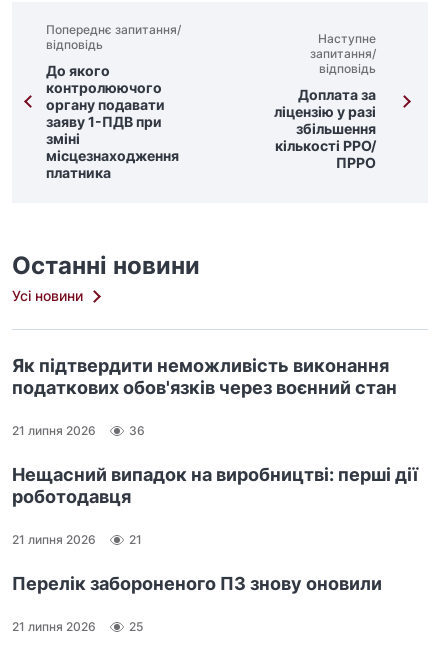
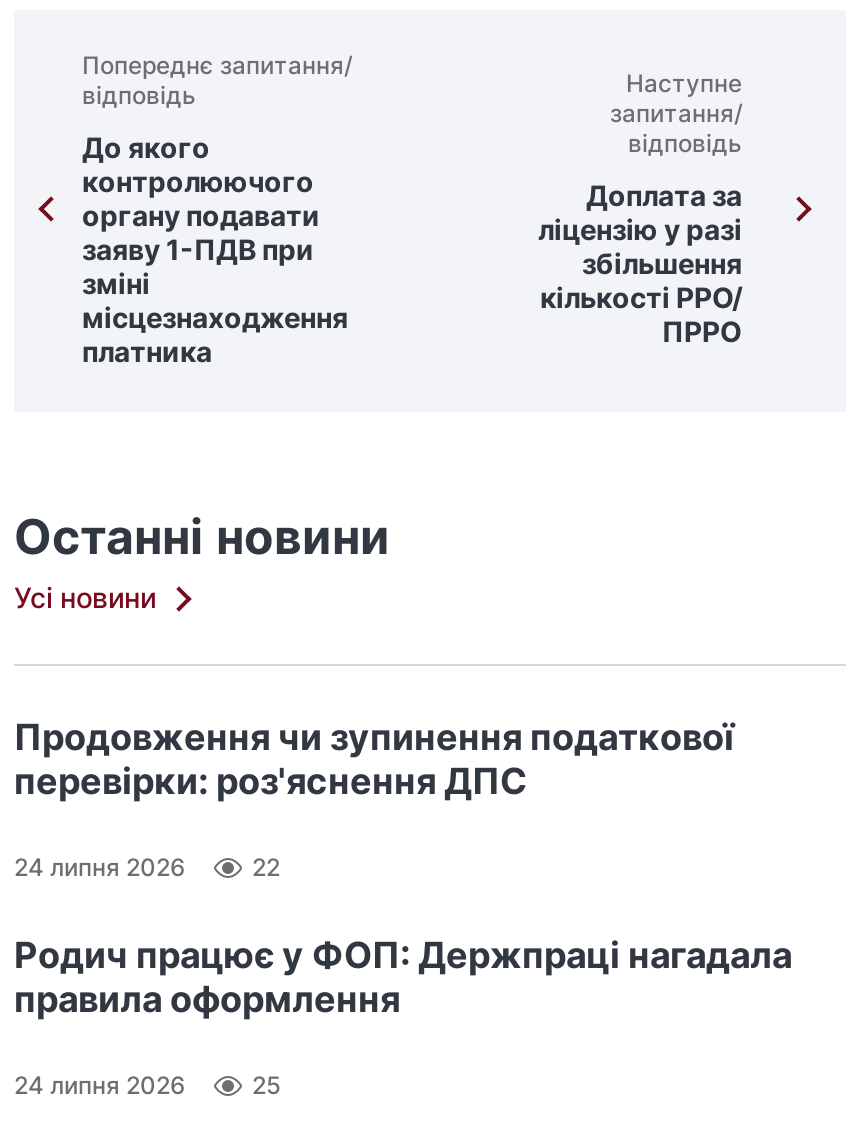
[12,355,418,634] Як підтвердити неможливість виконання | податкових обов'язків через воєнний стан | 21 липня 2026 | 36 | Нещасний випадок на виробництві: перші дії | роботодавця | 21 липня 2026 | 21 | Перелік забороненого ПЗ знову оновили | 21 липня 2026 -> [14,715,792,1100] Продовження чи зупинення податкової | перевірки: роз'яснення ДПС | 24 липня 2026 | 22 | Родич працює у ФОП: Держпраці нагадала | правила оформлення | 24 липня 2026

